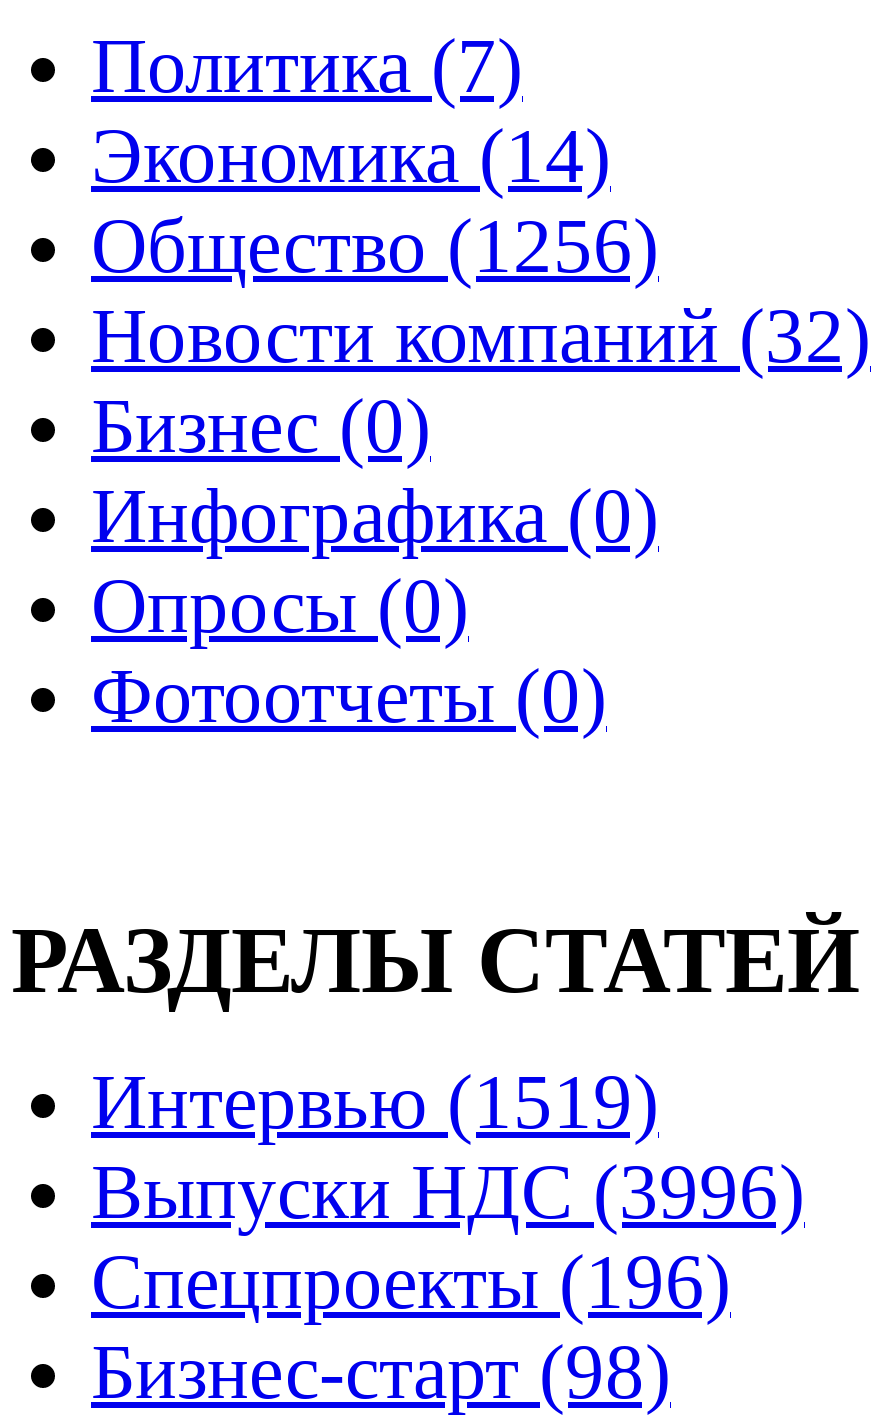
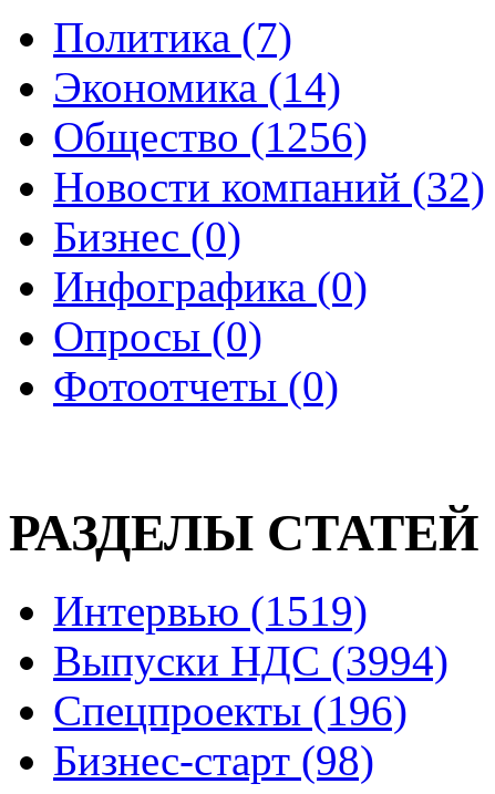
[91,1148,805,1234] Выпуски НДС (3996) -> [53,637,448,685] Выпуски НДС (3994)

